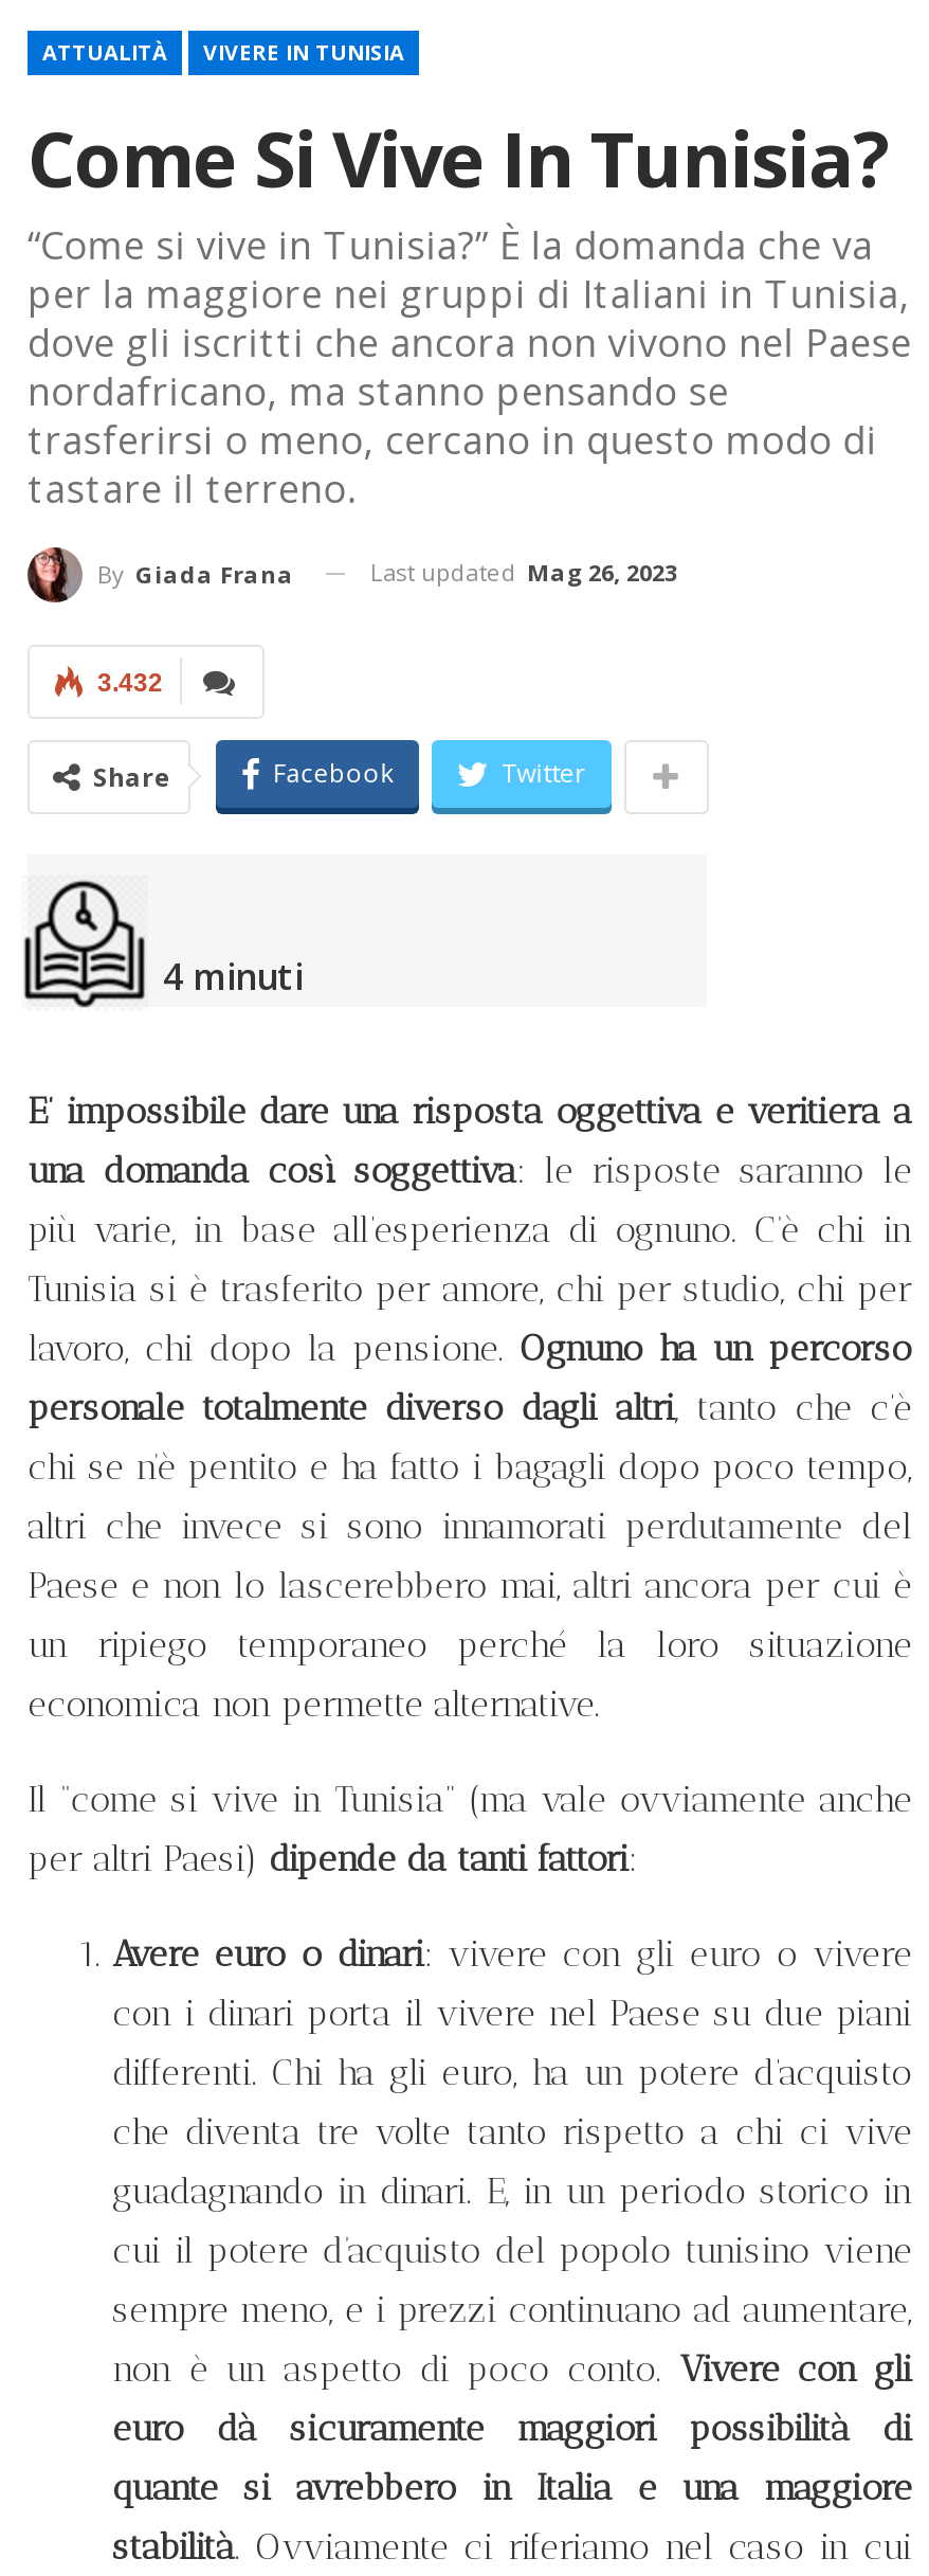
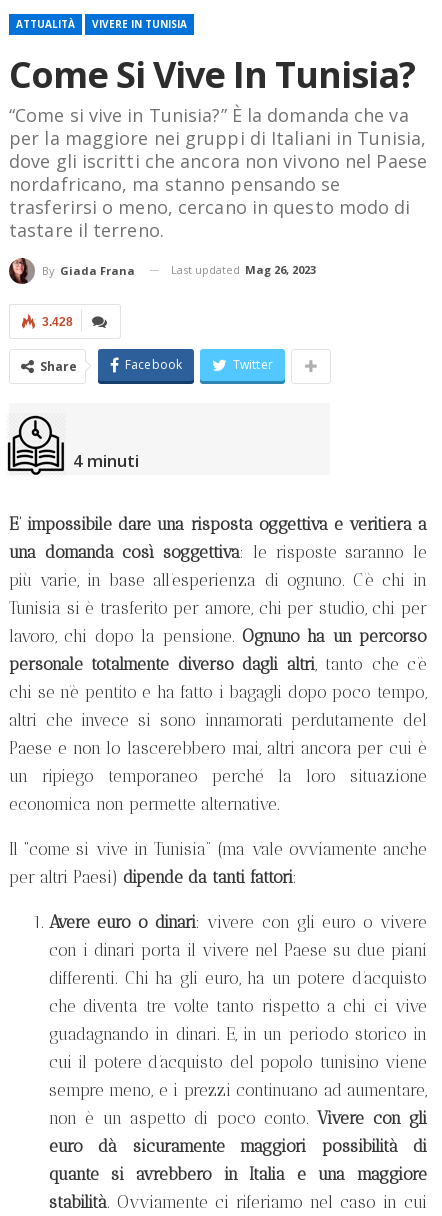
[97,667,163,697] 3.432 -> [42,315,73,329] 3.428

